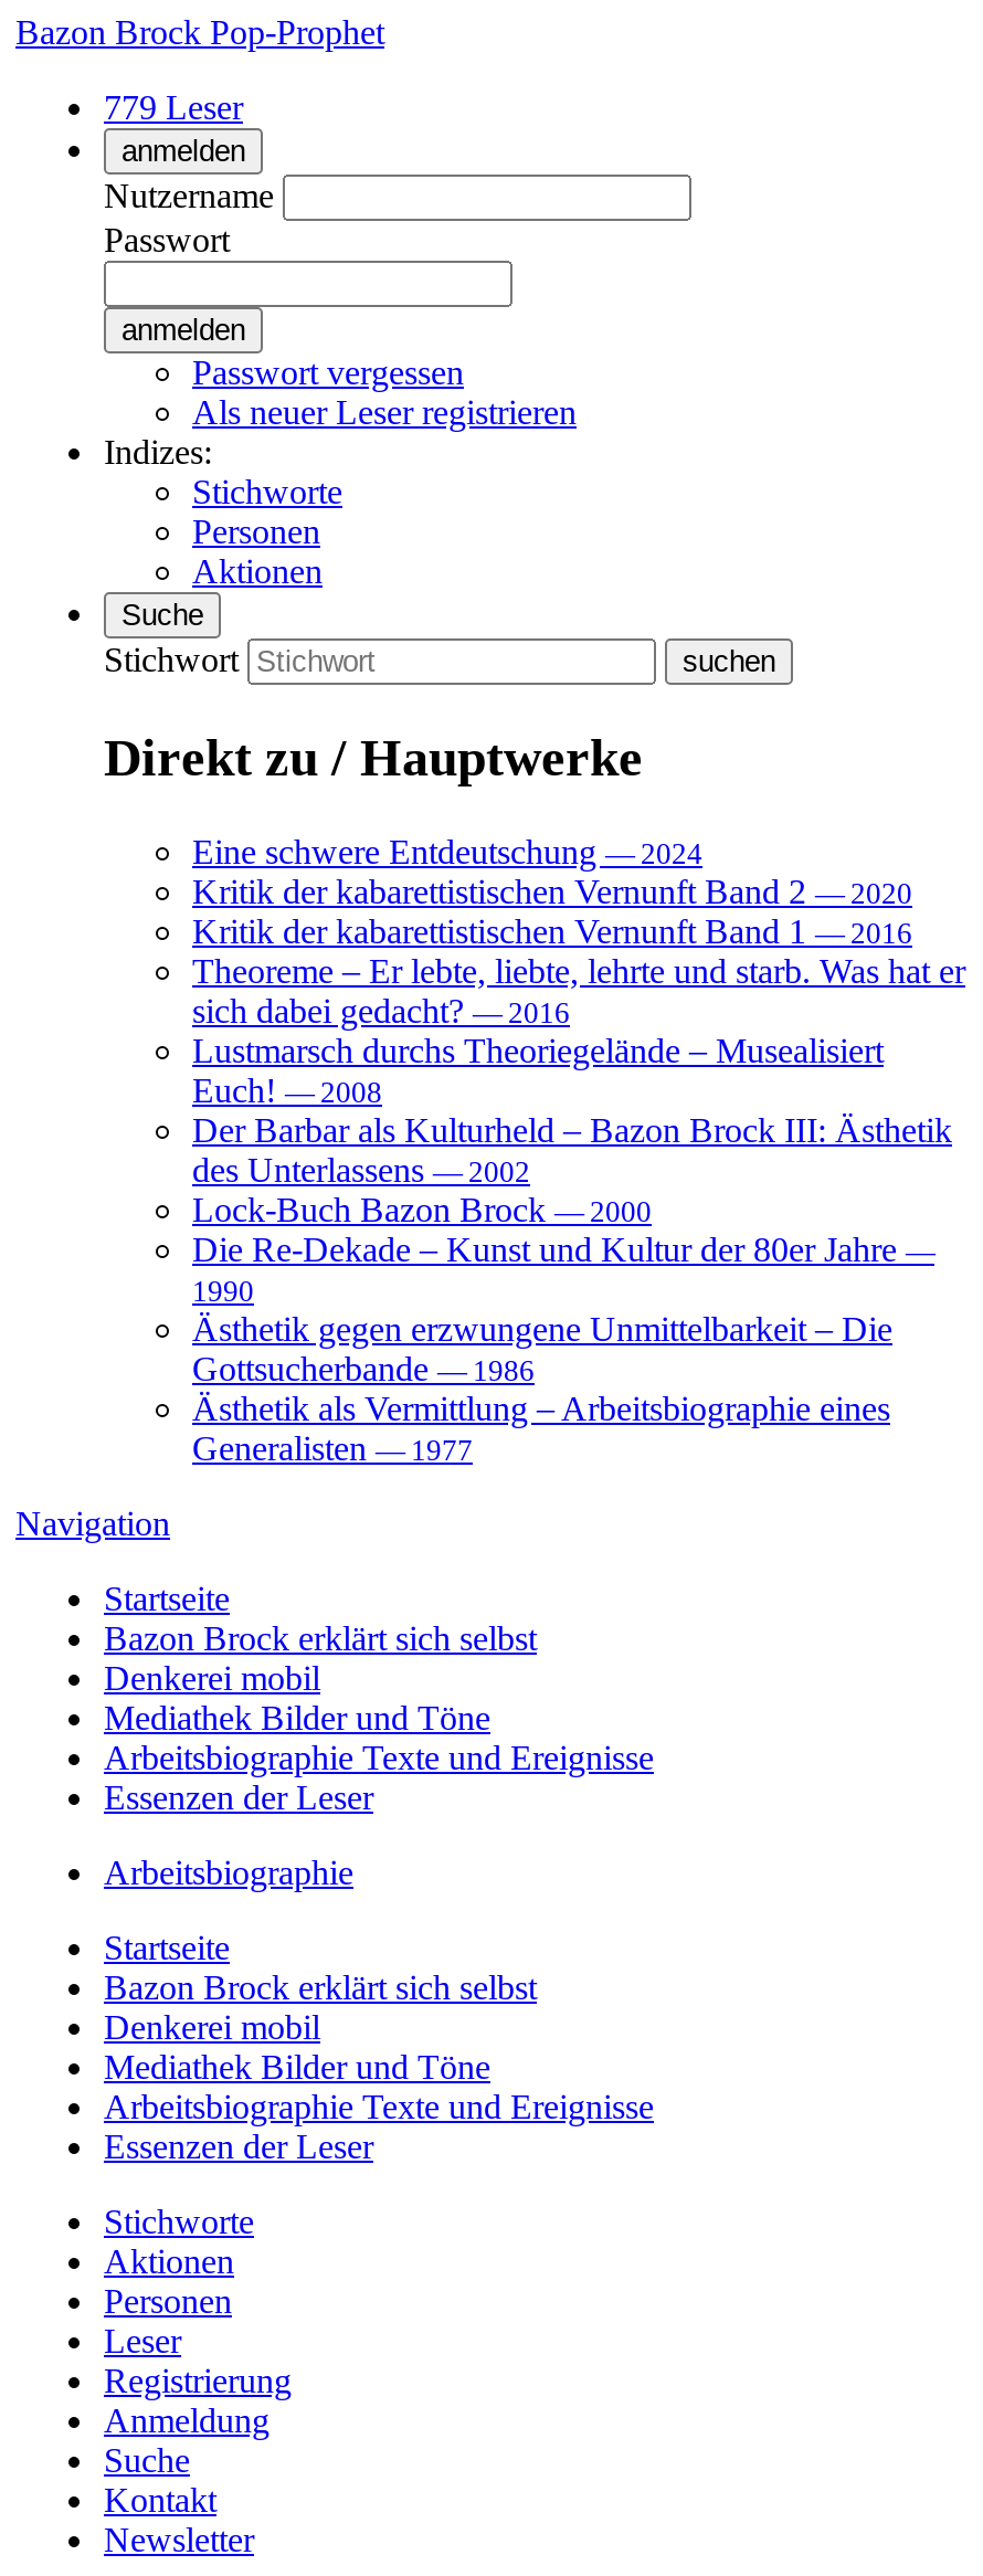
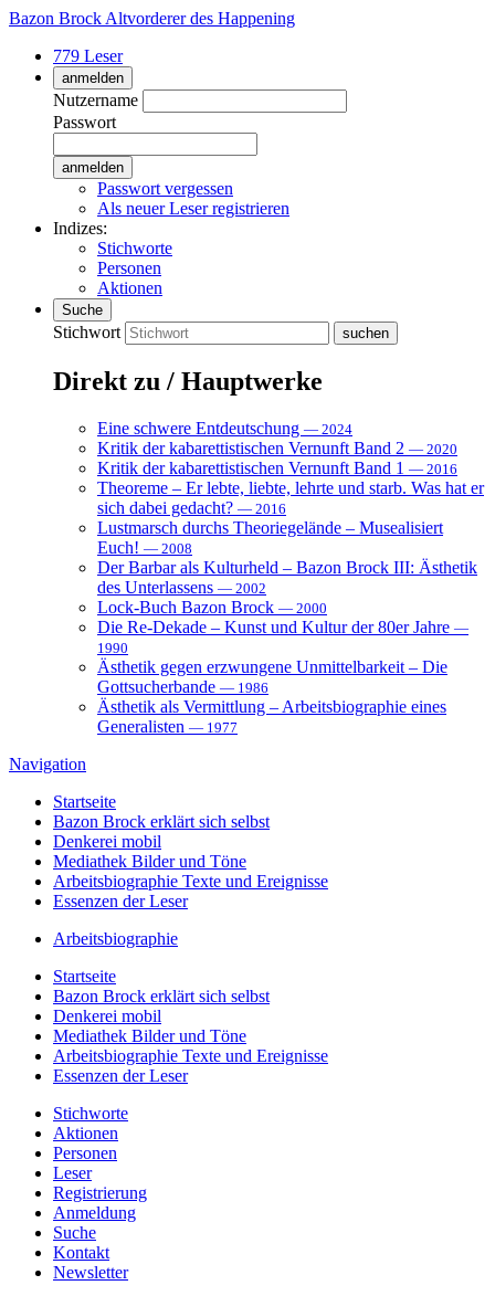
[15,13,384,51] Bazon Brock Pop-Prophet -> [9,9,295,28] Bazon Brock Altvorderer des Happening

